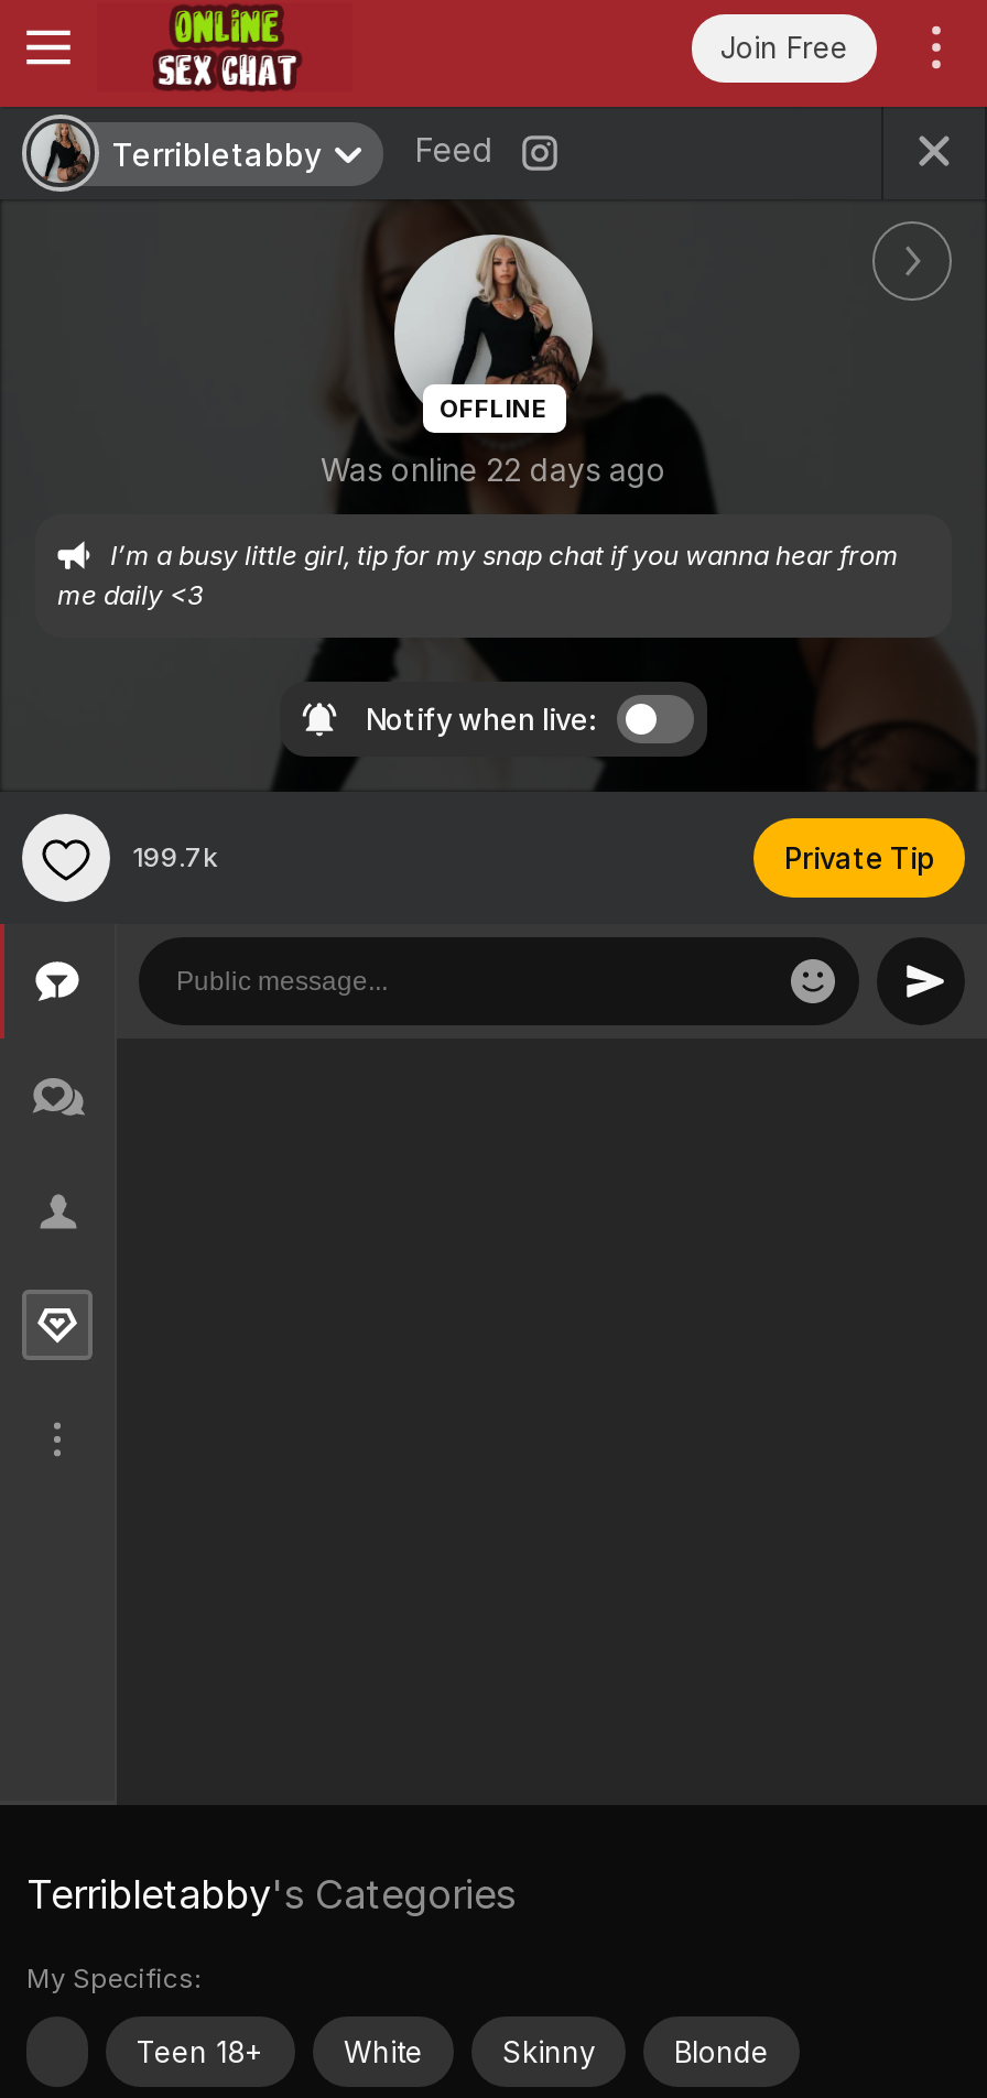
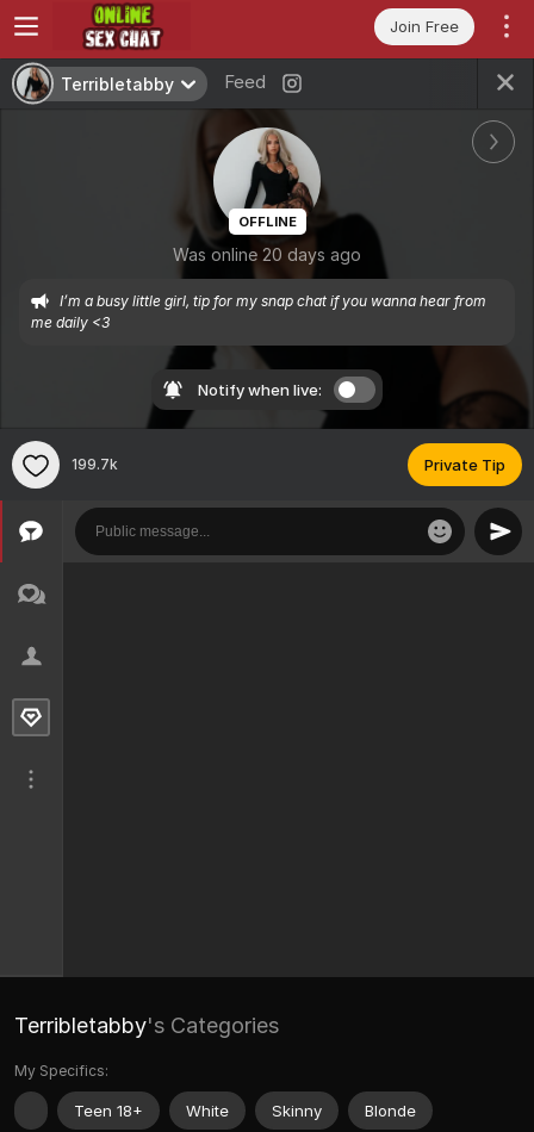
[321,450,666,488] Was online 22 days ago -> [173,244,361,265] Was online 20 days ago

